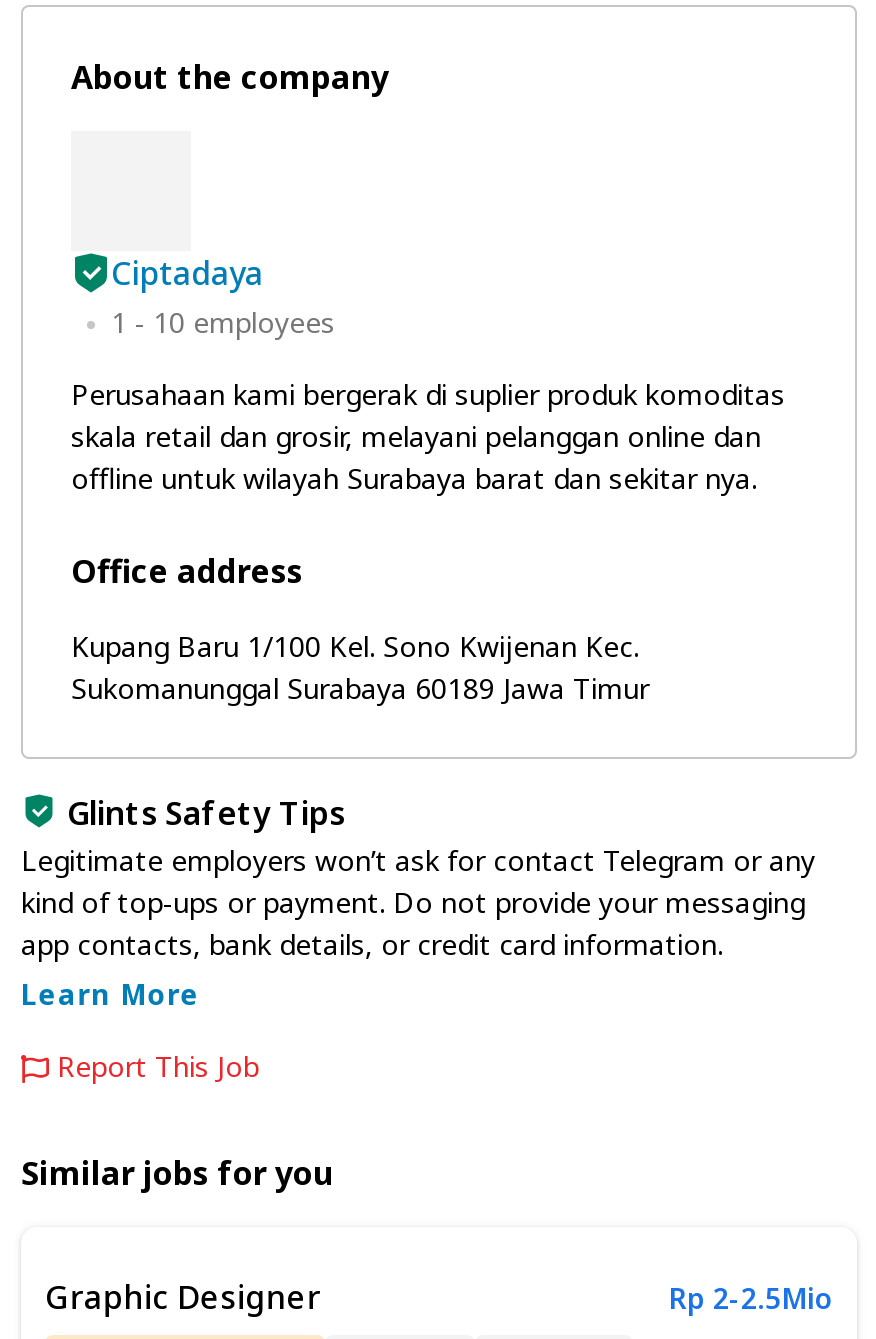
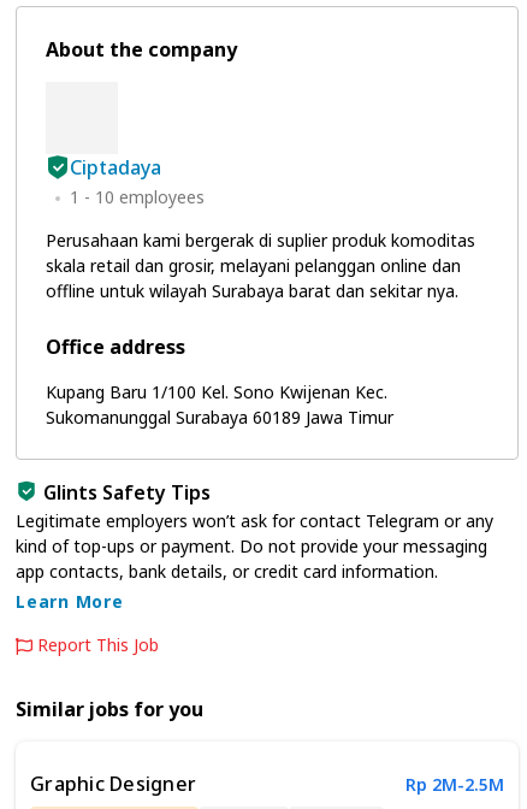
[669,1278,833,1316] Rp 2-2.5Mio -> [405,773,504,795] Rp 2M-2.5M

